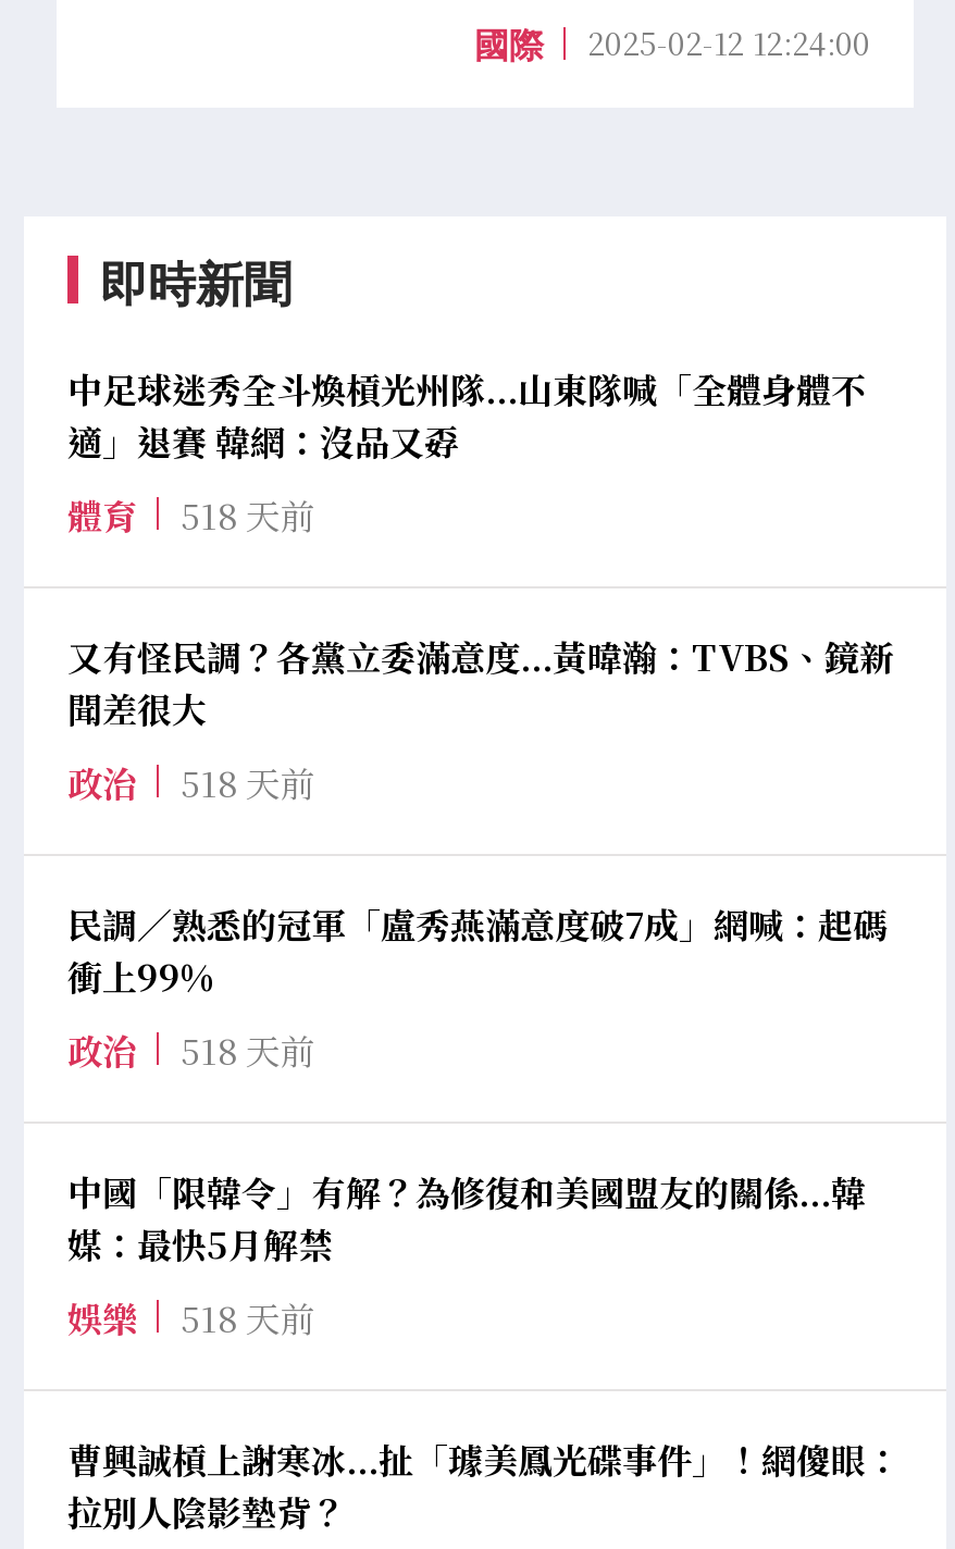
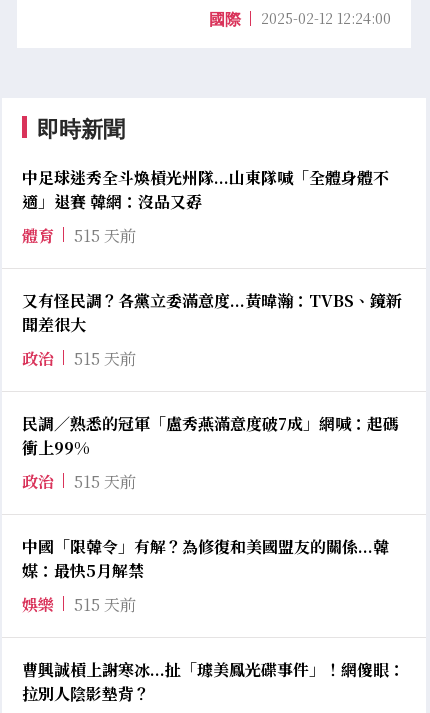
[181,491,315,541] 518 天前 -> [74,224,136,247] 515 天前
[67,759,315,809] 政治 518 天前 -> [22,347,136,370] 政治 515 天前
[67,1026,315,1076] 政治 518 天前 -> [22,470,136,493] 政治 515 天前
[67,1294,315,1344] 娛樂 518 天前 -> [22,593,136,616] 娛樂 515 天前

